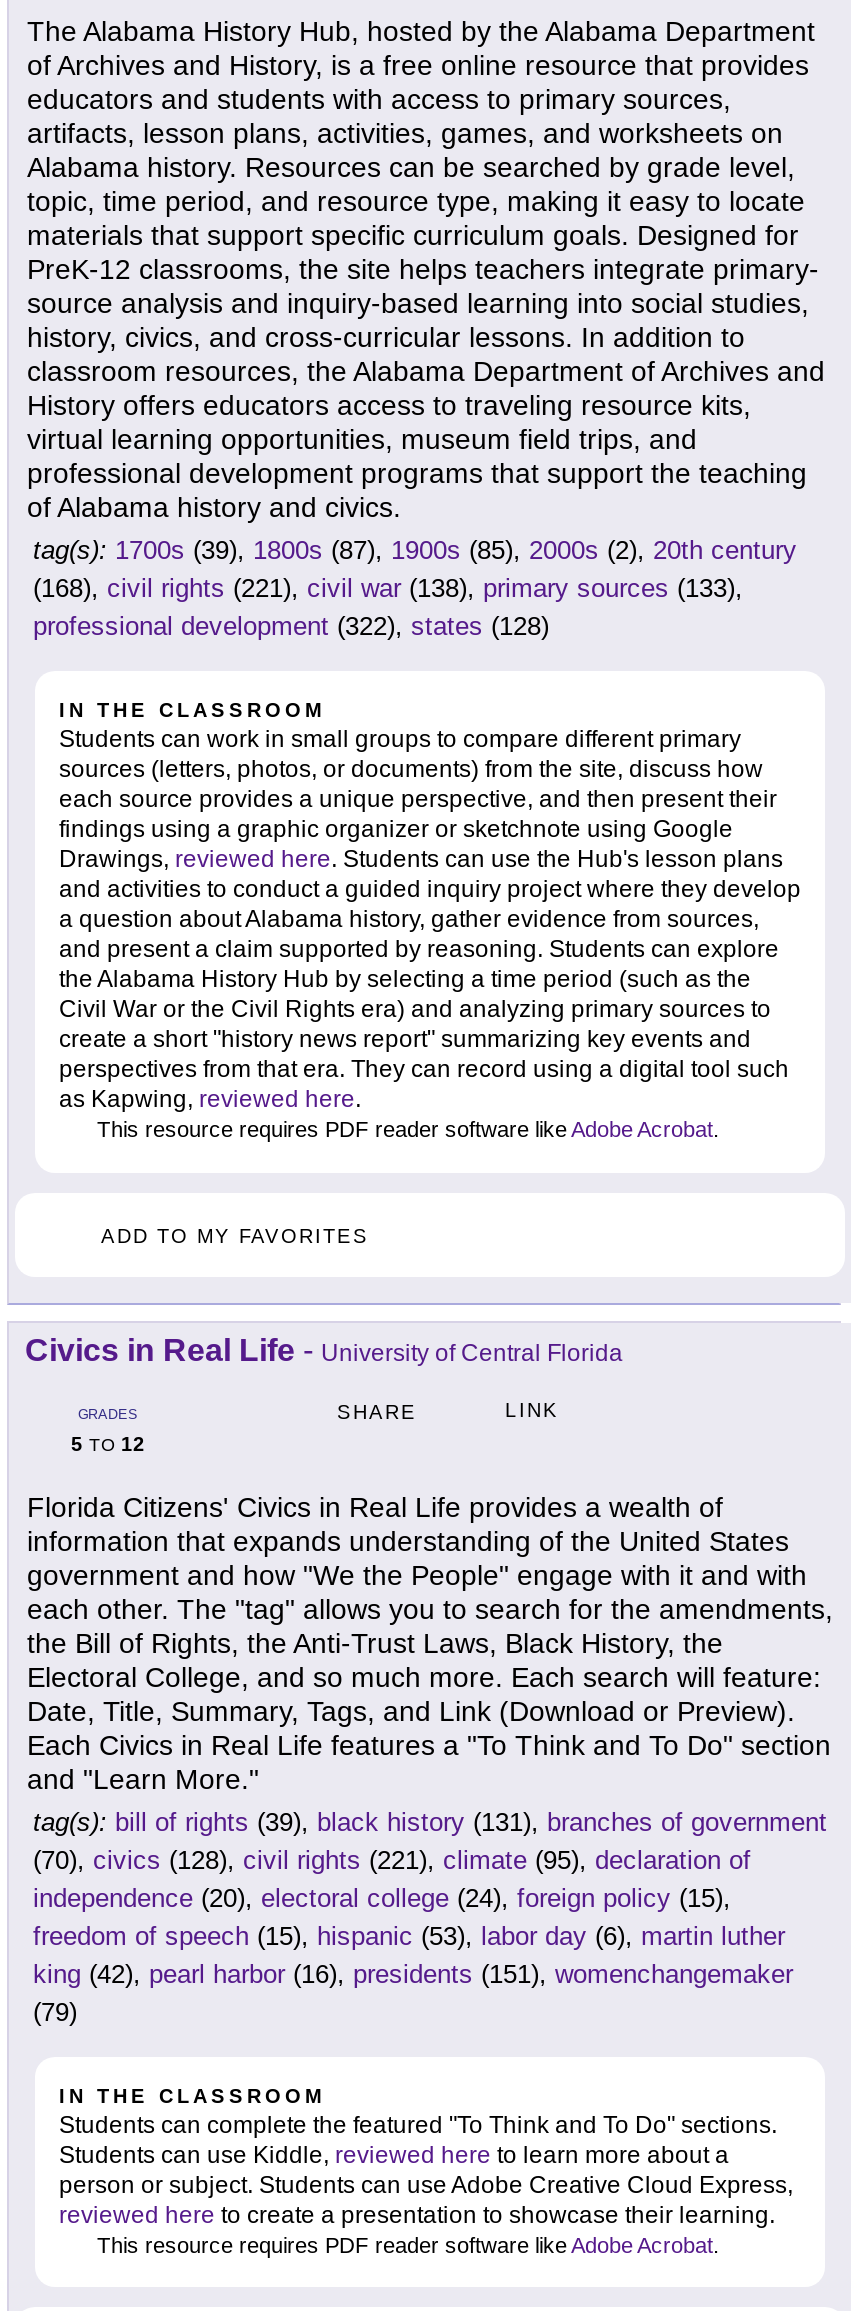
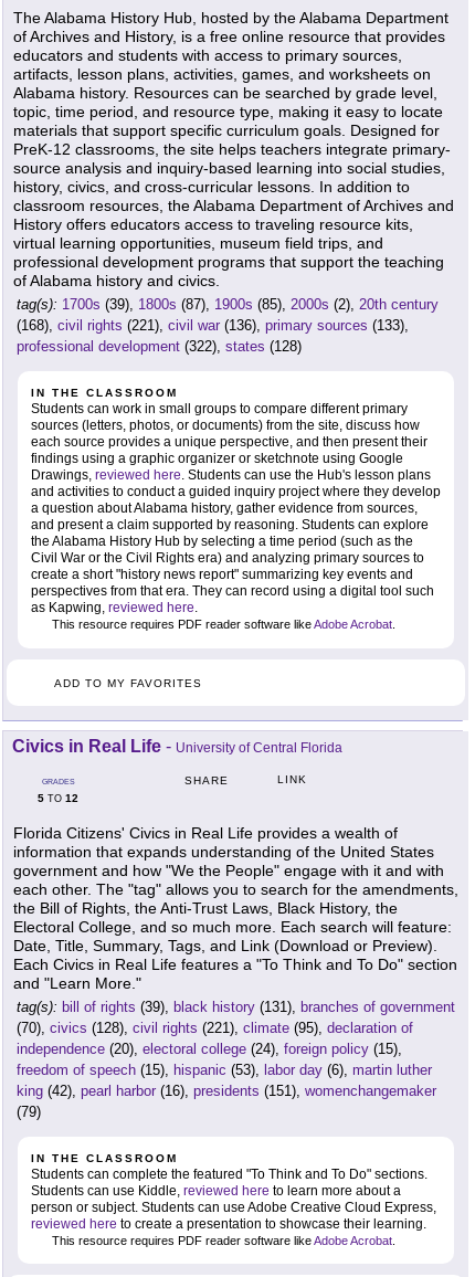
[33,574,743,604] (168), civil rights (221), civil war (138), primary sources (133), -> [17,318,409,334] (168), civil rights (221), civil war (136), primary sources (133),

